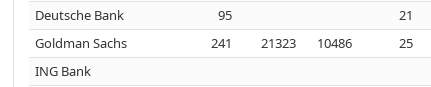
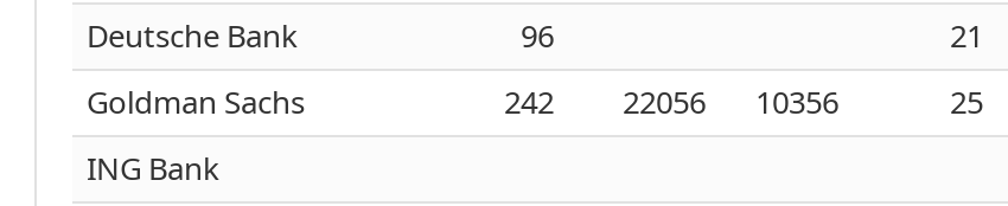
[218,6,232,24] 95 -> [521,14,554,57] 96
[211,34,232,52] 241 -> [504,81,554,123] 242
[261,34,296,52] 21323 -> [623,81,706,123] 22056
[317,34,352,52] 10486 -> [755,81,838,123] 10356

